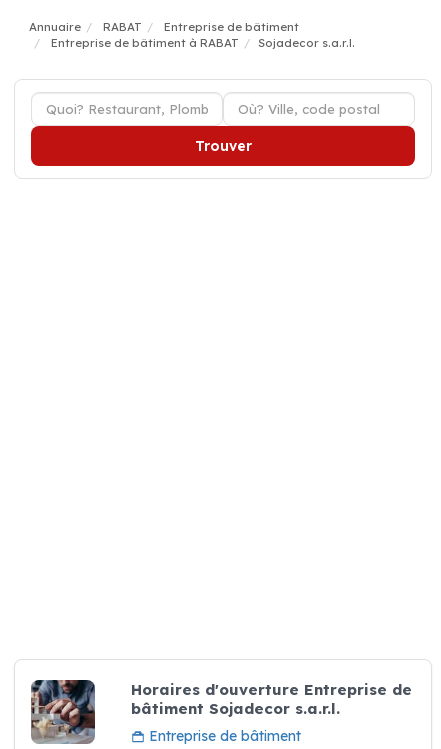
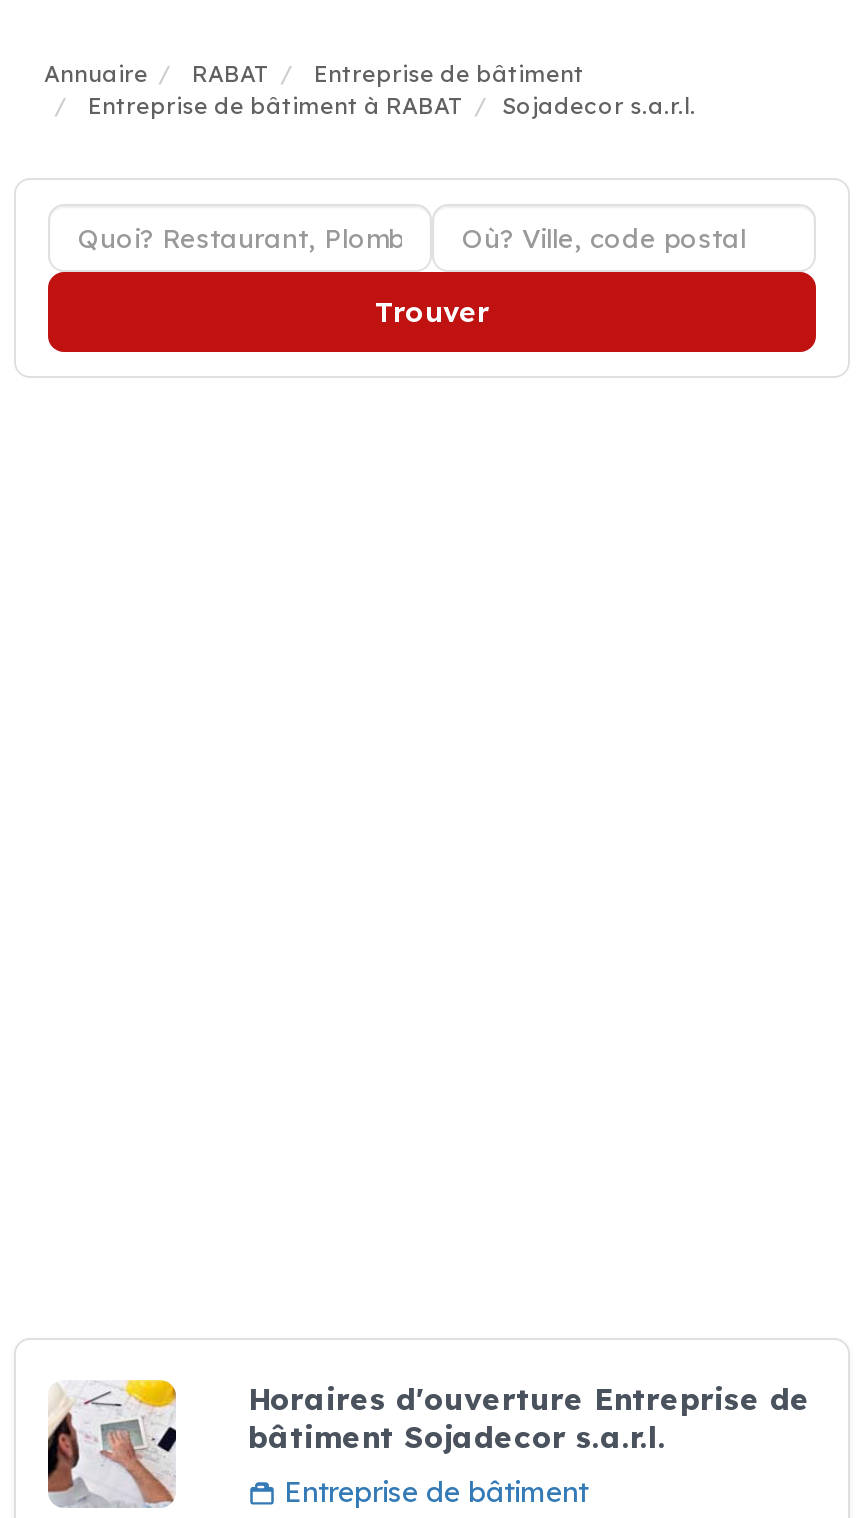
[30,679,96,744] [image] -> [46,1378,178,1506] [image]

